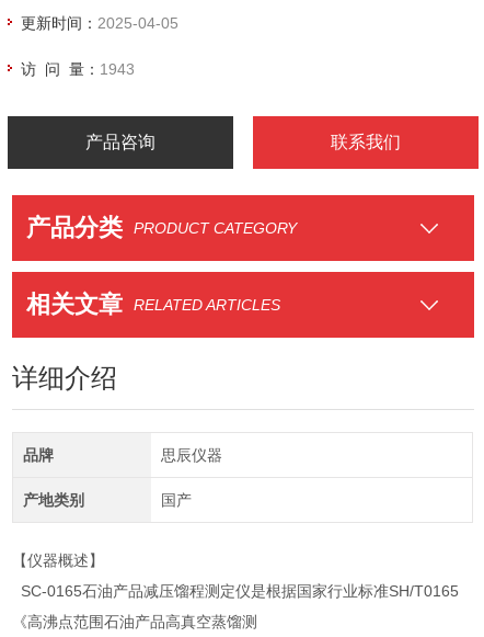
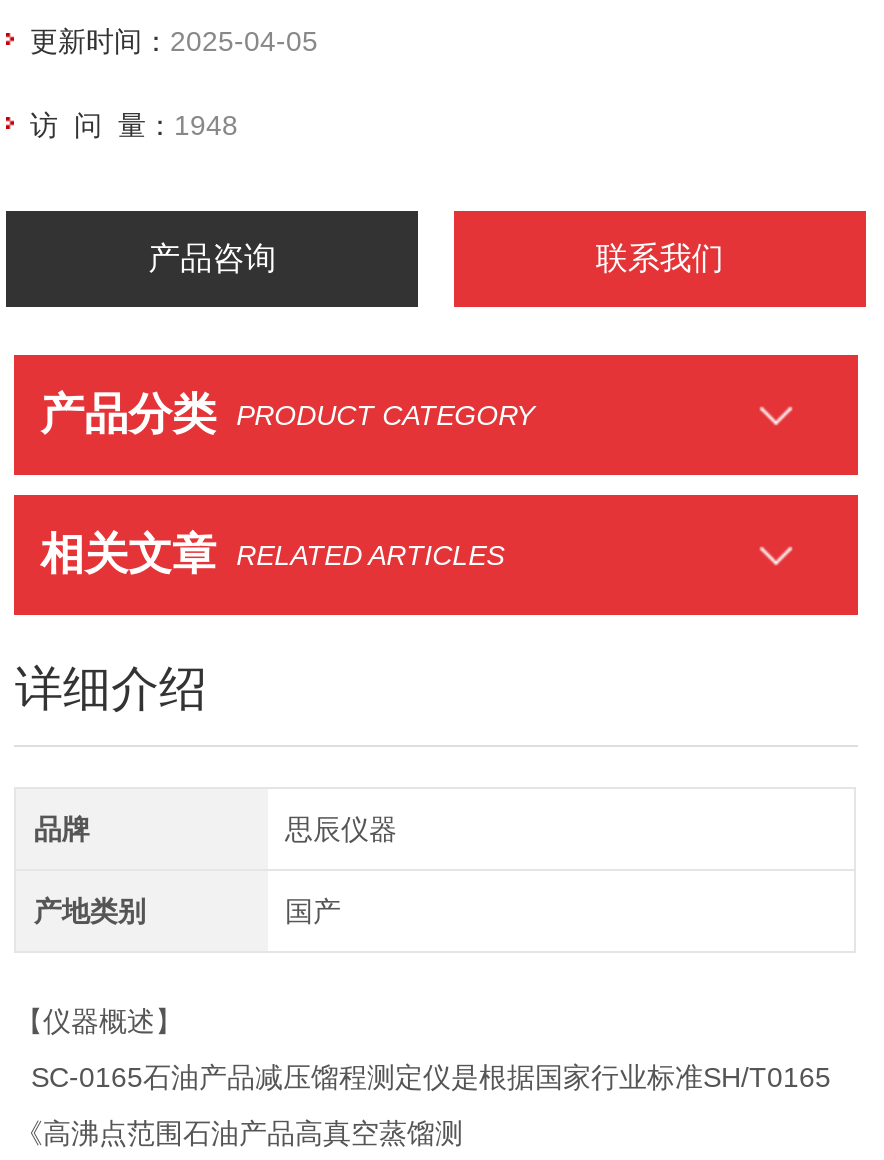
[21,60,135,78] 访 问 量：1943 -> [30,109,238,141] 访 问 量：1948

